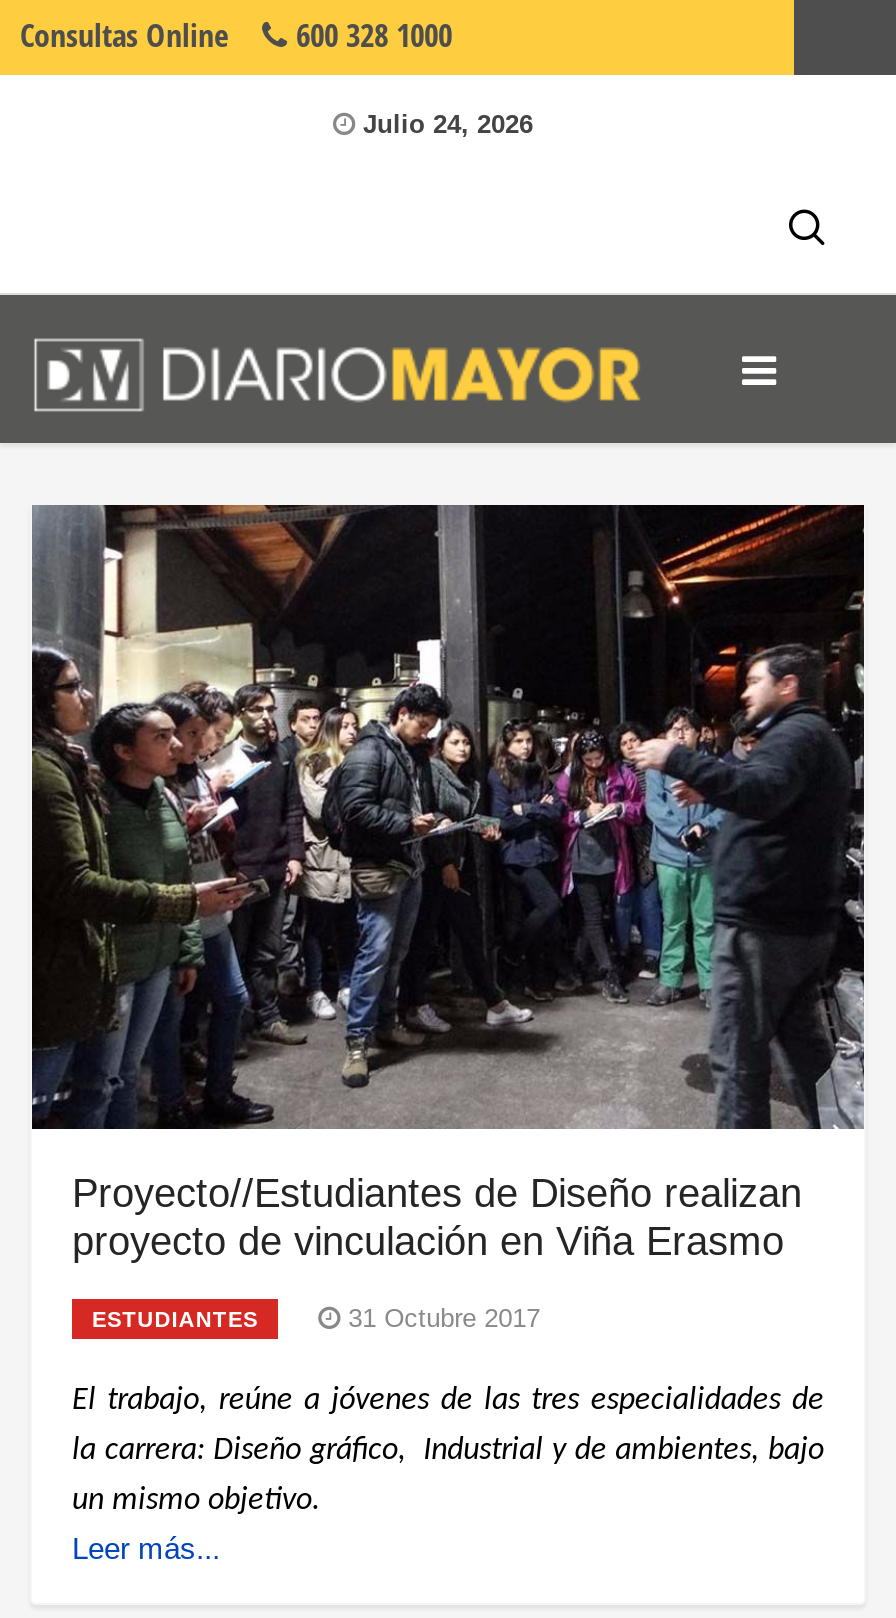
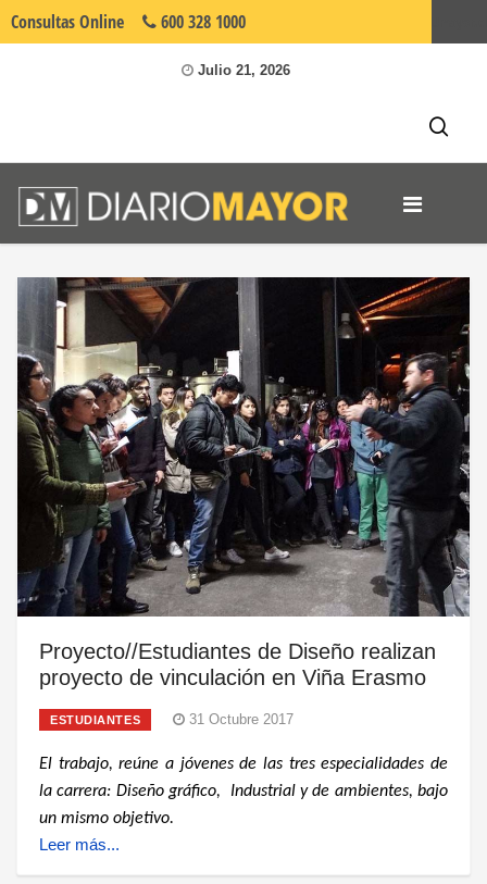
[355,109,533,139] Julio 24, 2026 -> [193,62,290,78] Julio 21, 2026

